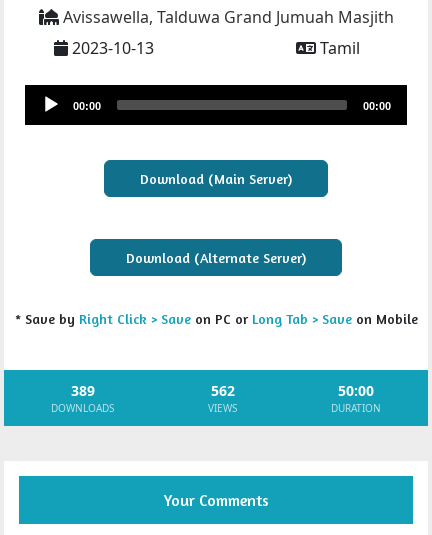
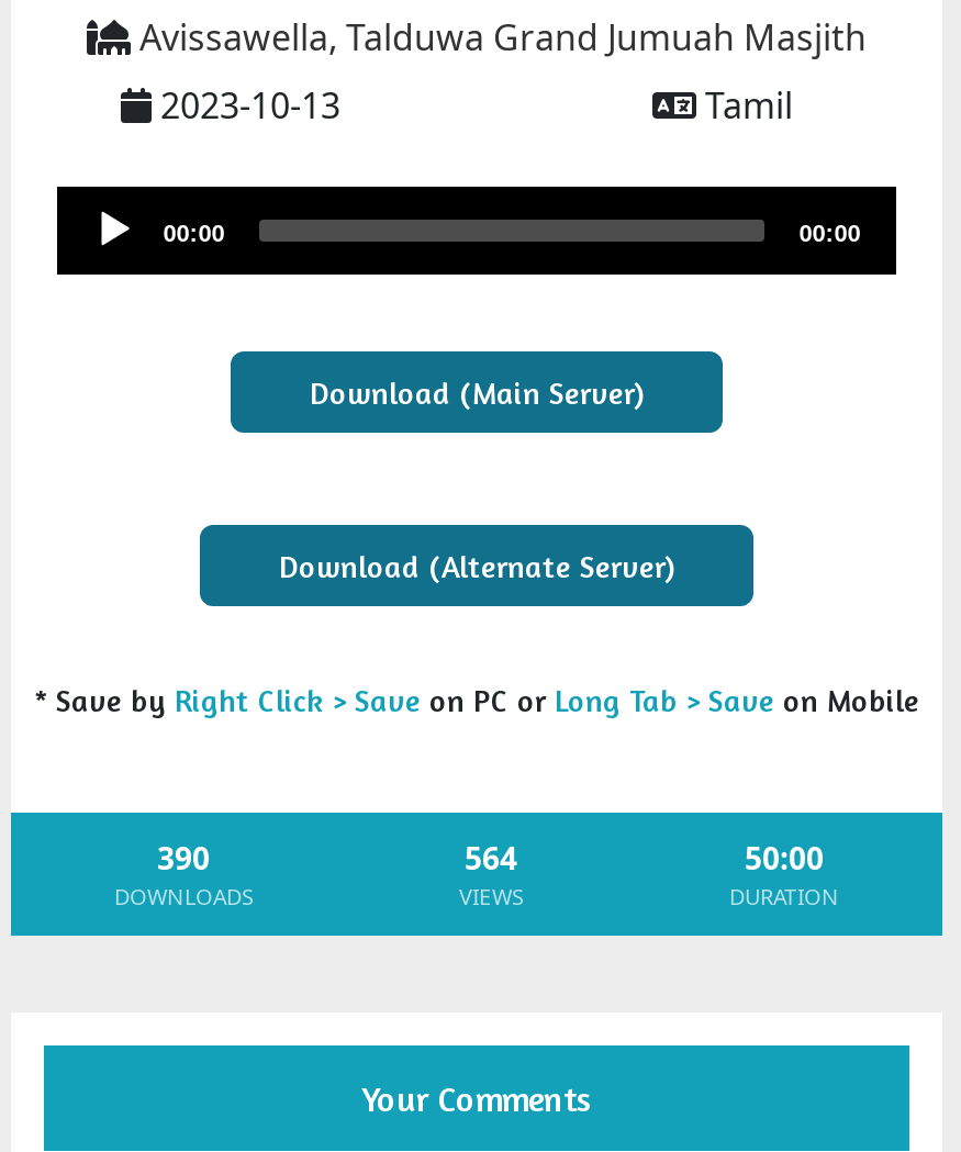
[70,381,94,400] 389 -> [157,838,210,880] 390
[210,381,234,400] 562 -> [465,838,517,880] 564

